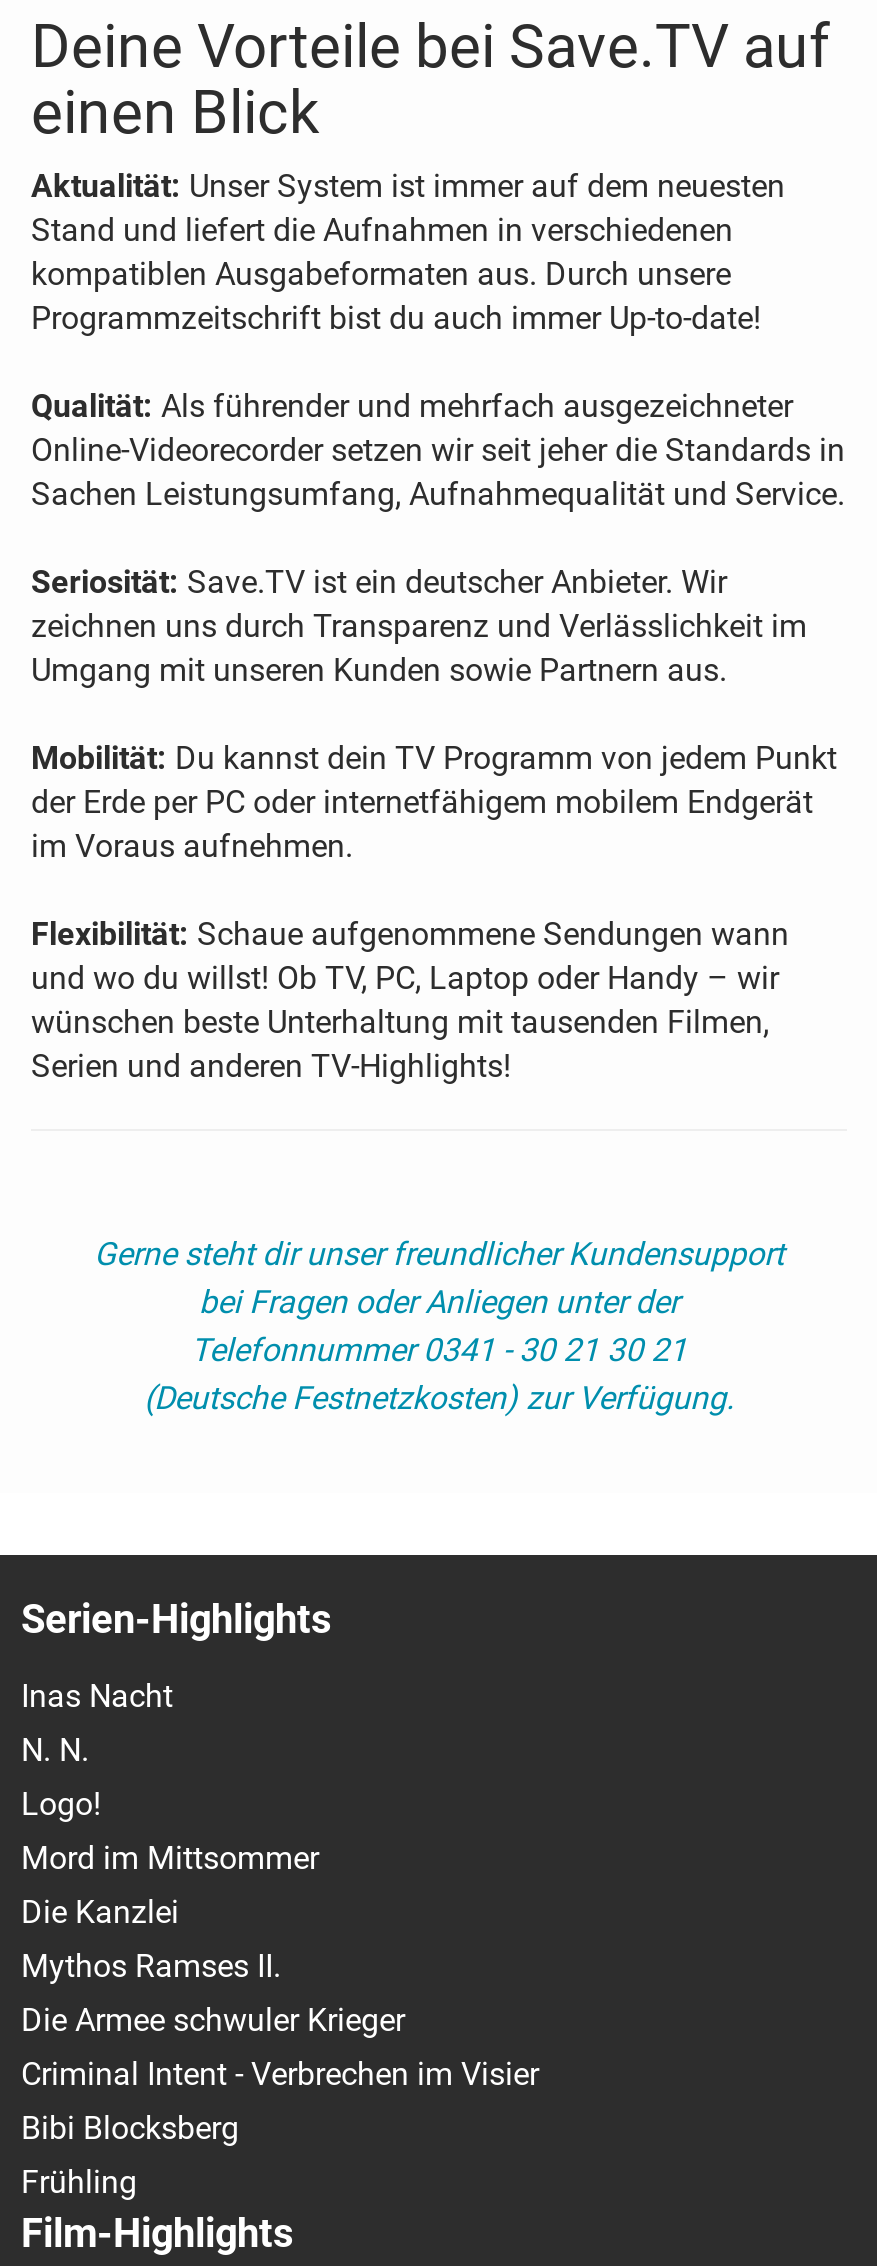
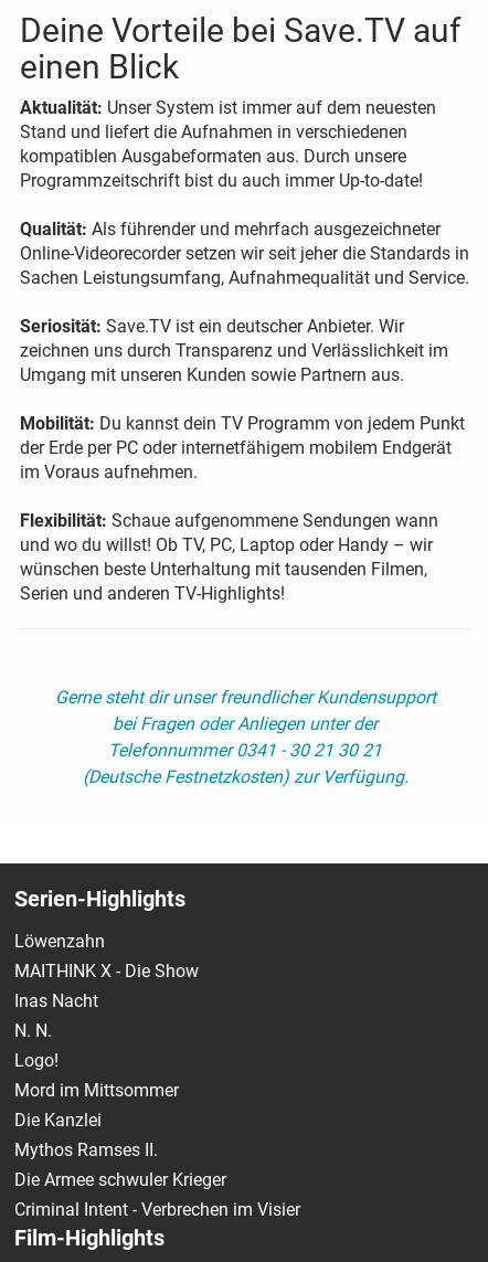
none -> [14,931,199,981] Löwenzahn | MAITHINK X - Die Show
moved [21,1677,539,2093] -> [14,990,300,1220]: Inas Nacht | N. N. | Logo! | Mord im Mittsommer | Die Kanzlei | Mythos Ramses II. | Die Armee schwuler Krieger | Criminal Intent - Verbrechen im Visier
[21,2109,239,2201] Bibi Blocksberg | Frühling -> none

